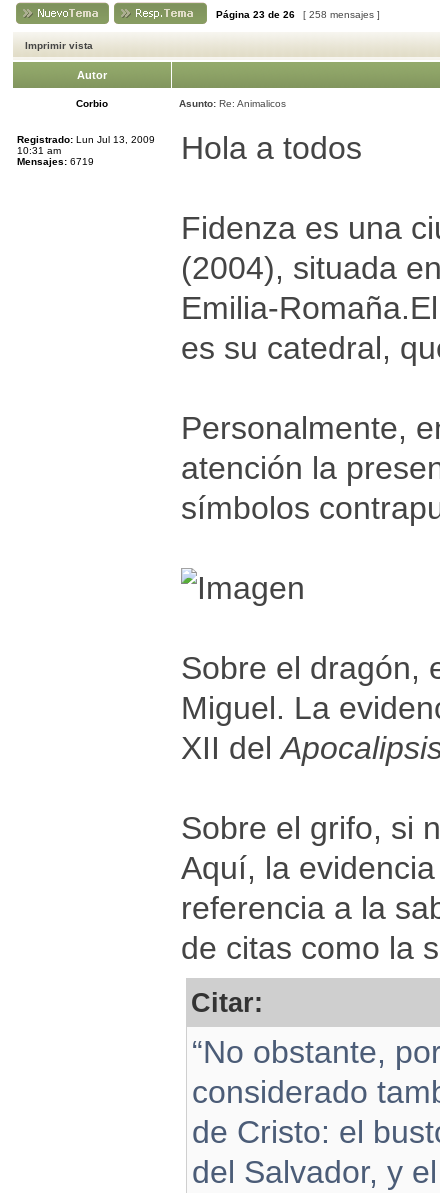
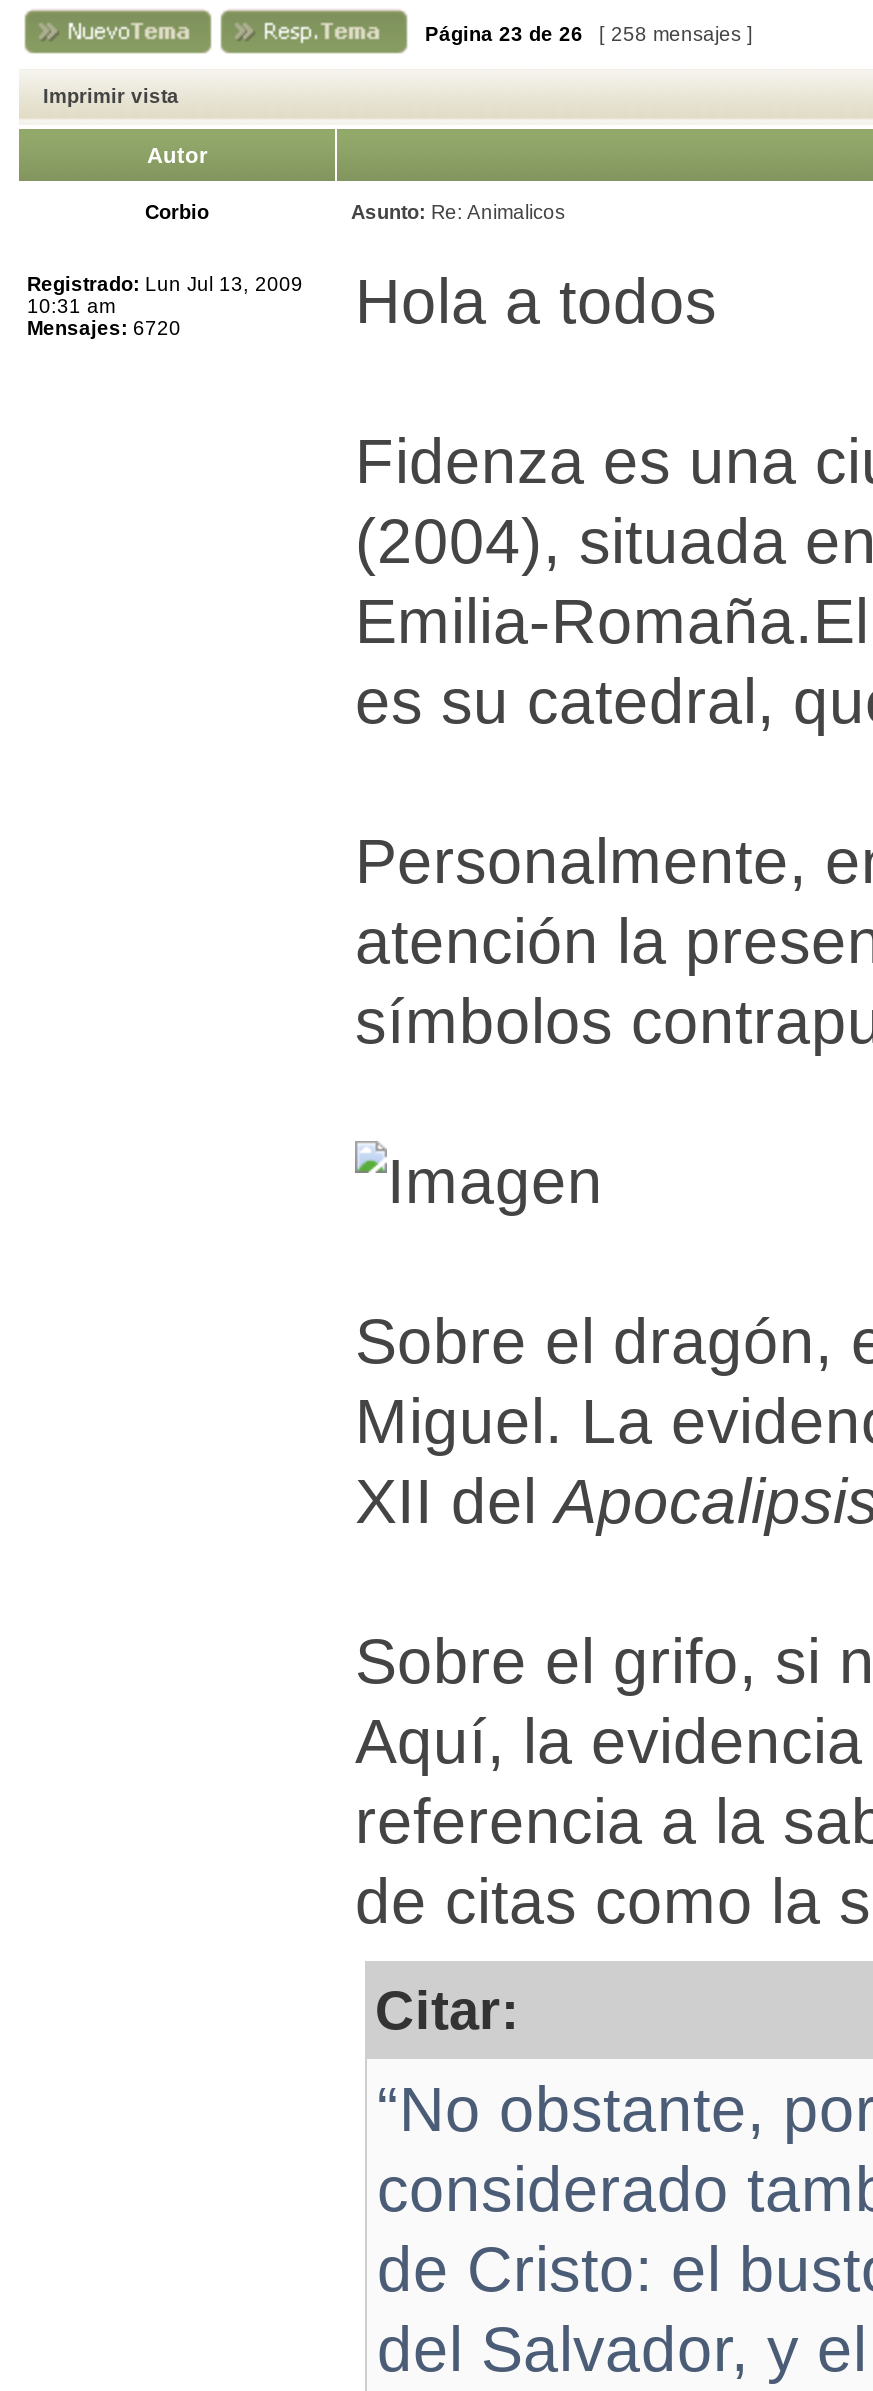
[17,156,94,167] Mensajes: 6719 -> [27,317,181,339] Mensajes: 6720

